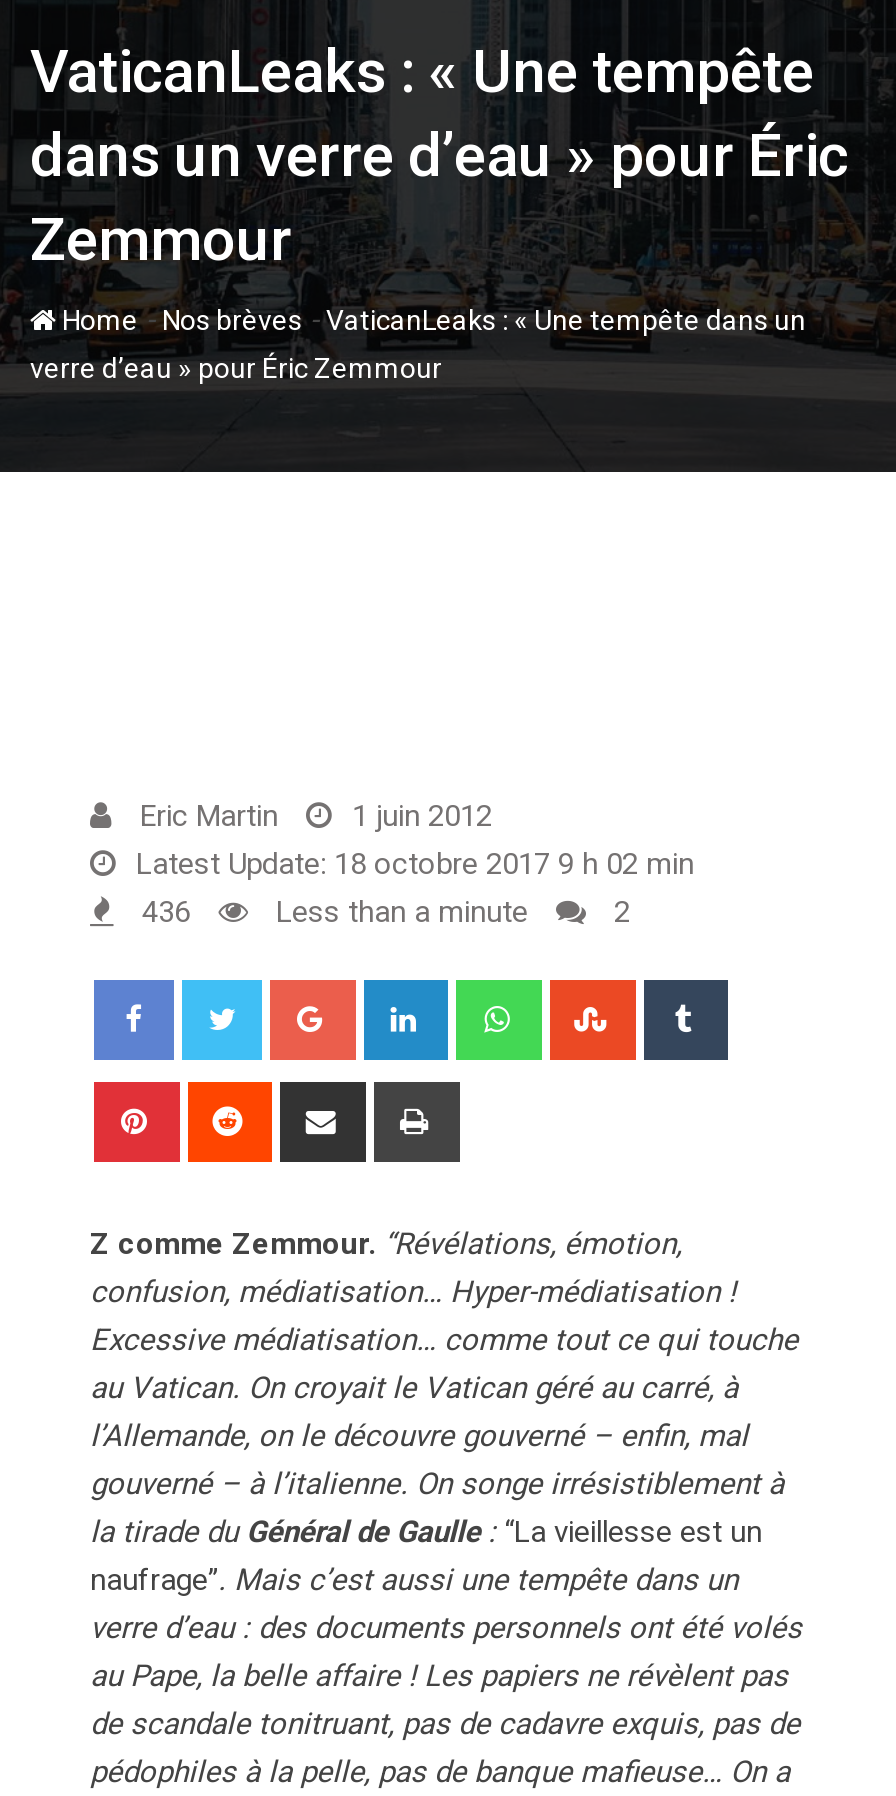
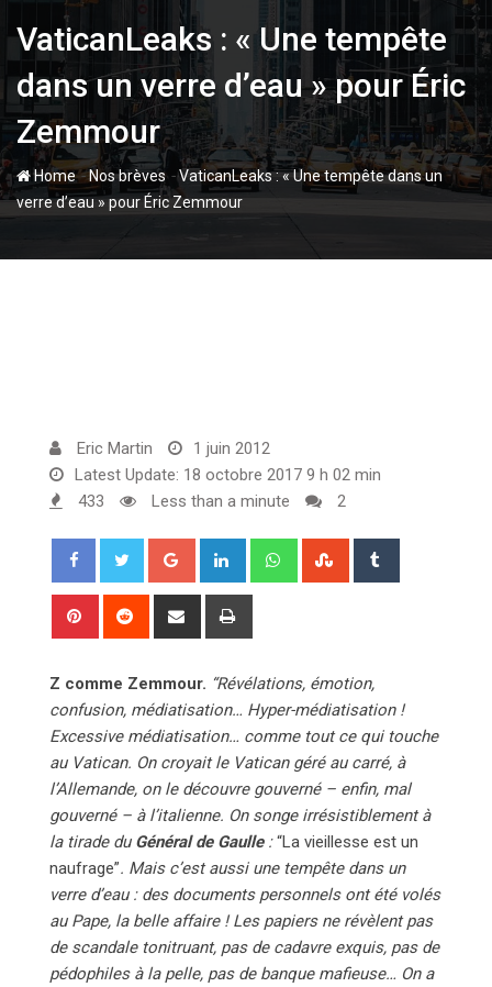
[134,894,190,930] 436 -> [74,491,104,511] 433

